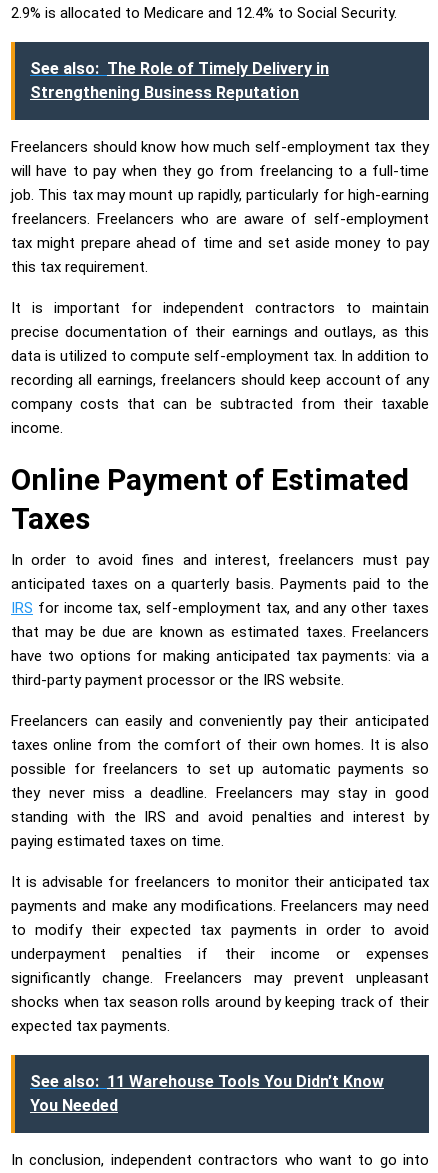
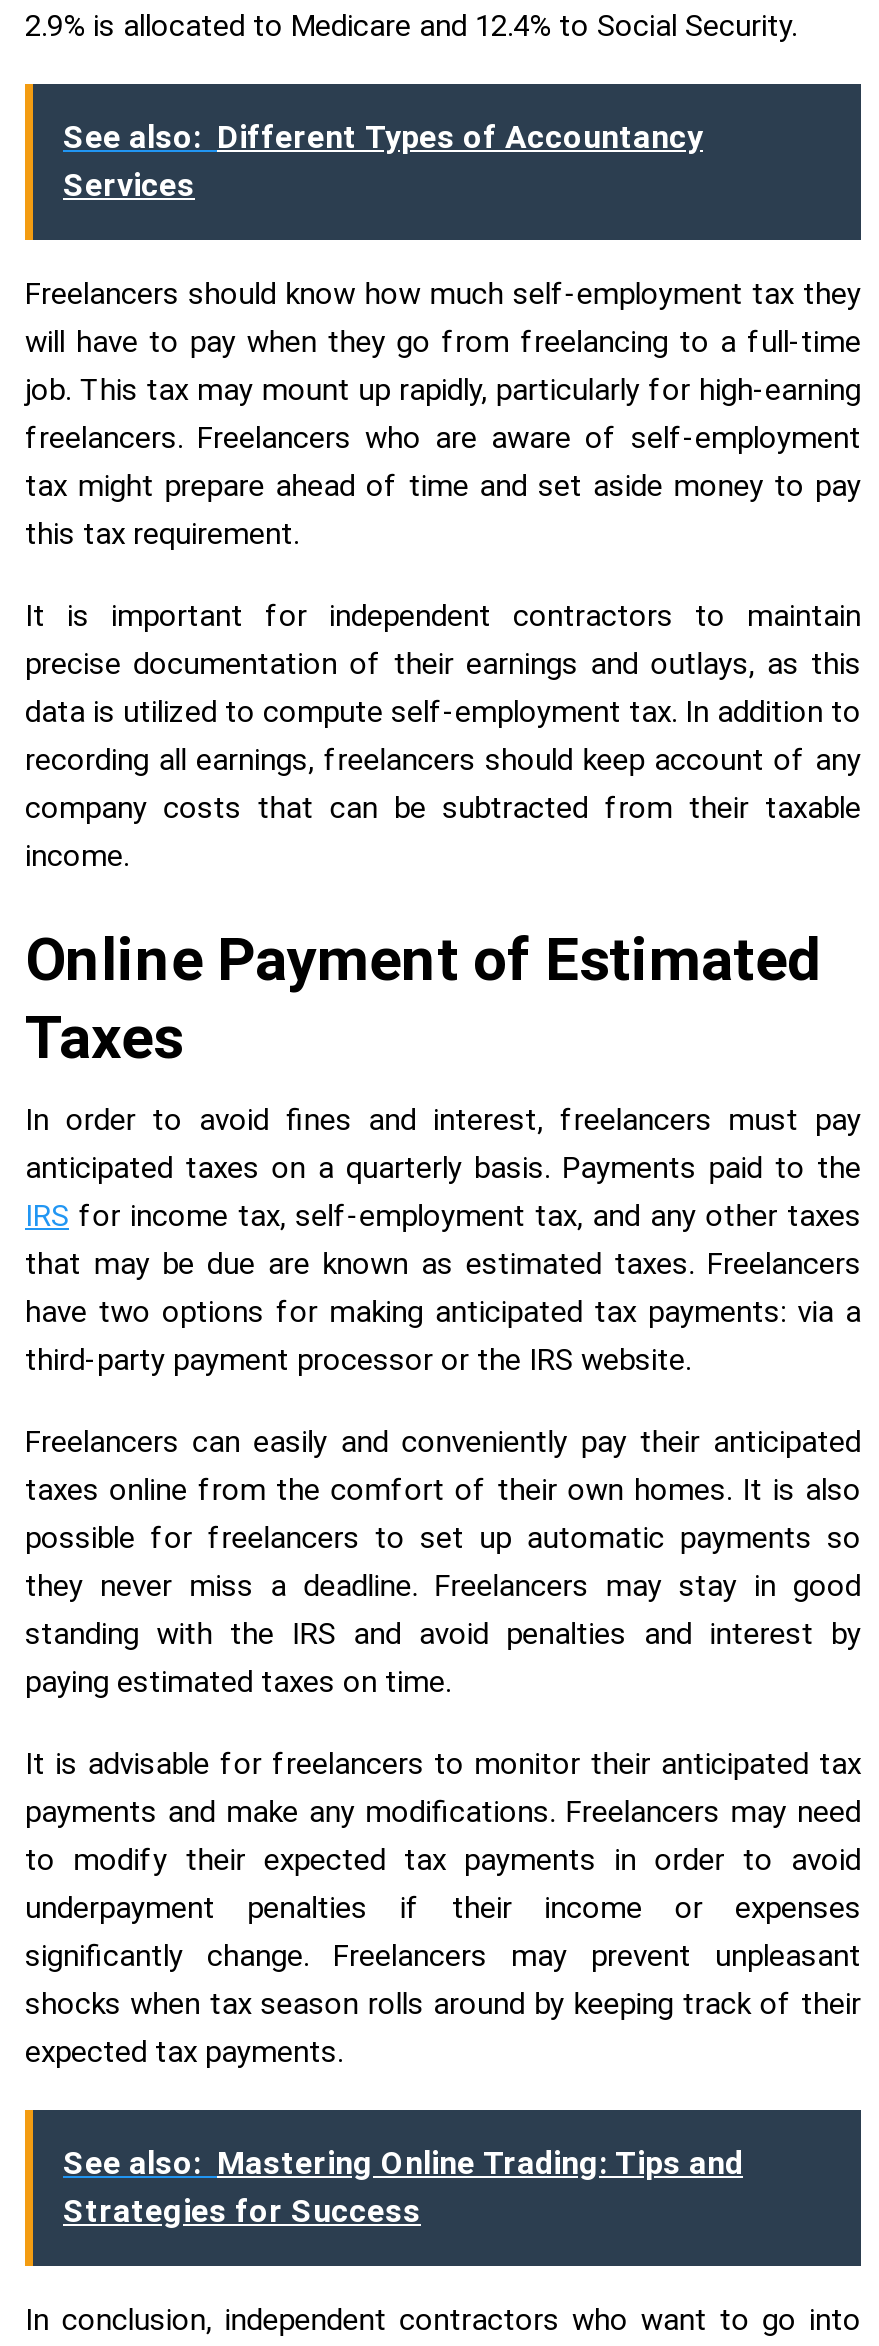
[30,59,329,102] See also: The Role of Timely Delivery in | Strengthening Business Reputation -> [63,117,703,203] See also: Different Types of Accountancy | Services
[30,1072,384,1115] See also: 11 Warehouse Tools You Didn’t Know | You Needed -> [63,2143,743,2229] See also: Mastering Online Trading: Tips and | Strategies for Success

